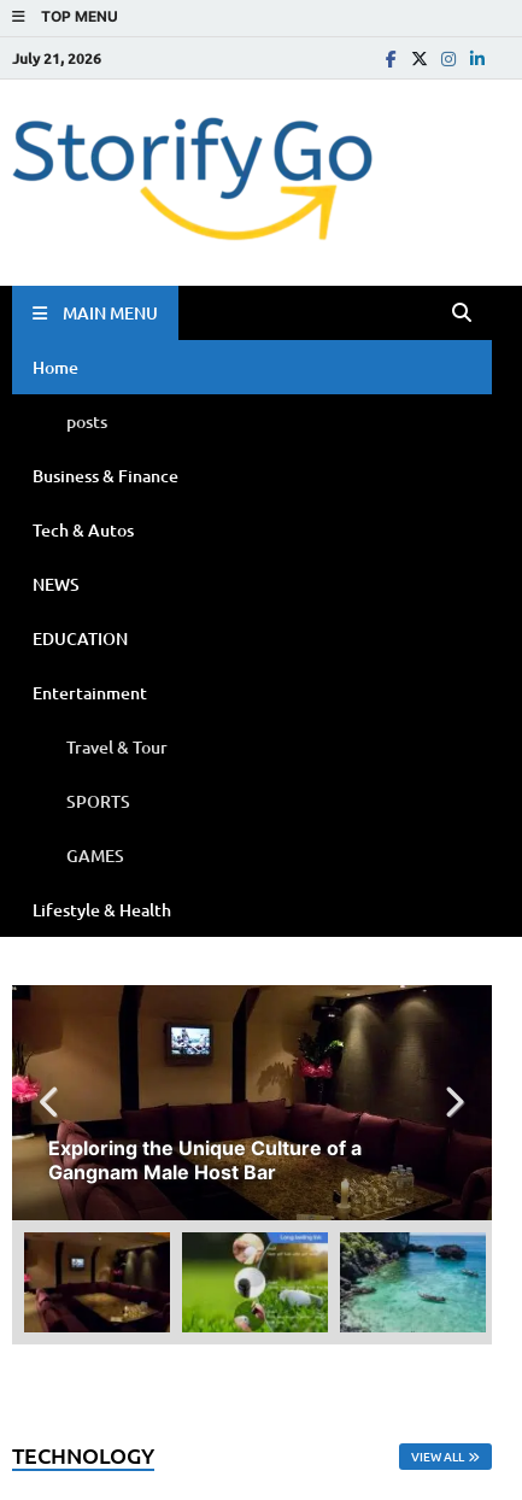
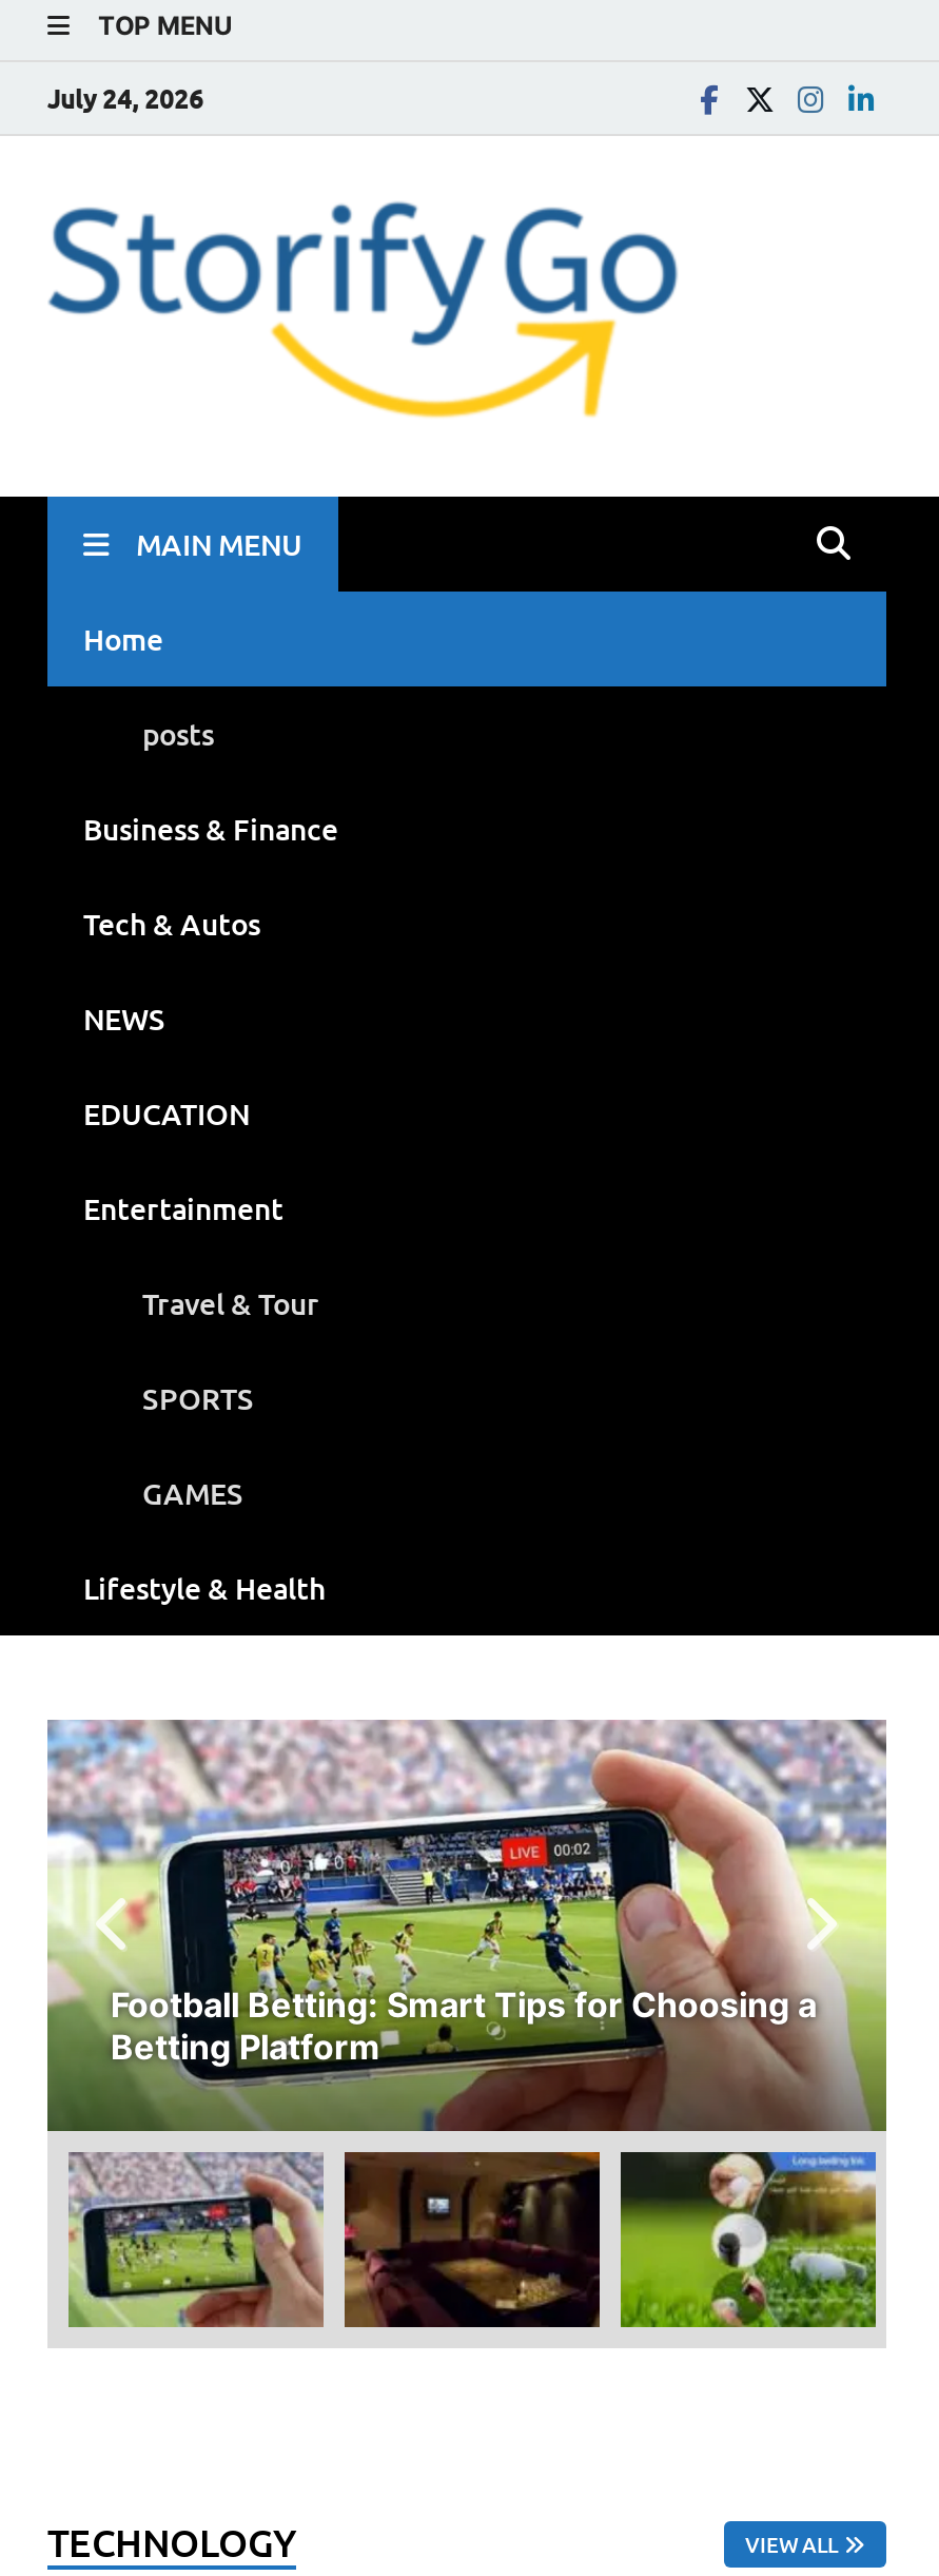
[12,48,101,68] July 21, 2026 -> [47,80,203,116] July 24, 2026
[11,984,493,1221] [image] | Exploring the Unique Culture of a | Gangnam Male Host Bar -> [47,1718,888,2133] [image] | Football Betting: Smart Tips for Choosing a | Betting Platform
[23,1231,171,1334] [image] -> [69,2152,324,2329] [image]
[181,1231,329,1334] [image] -> [343,2150,602,2329] [image]
[339,1232,487,1332] [image] -> [619,2150,878,2329] [image]

